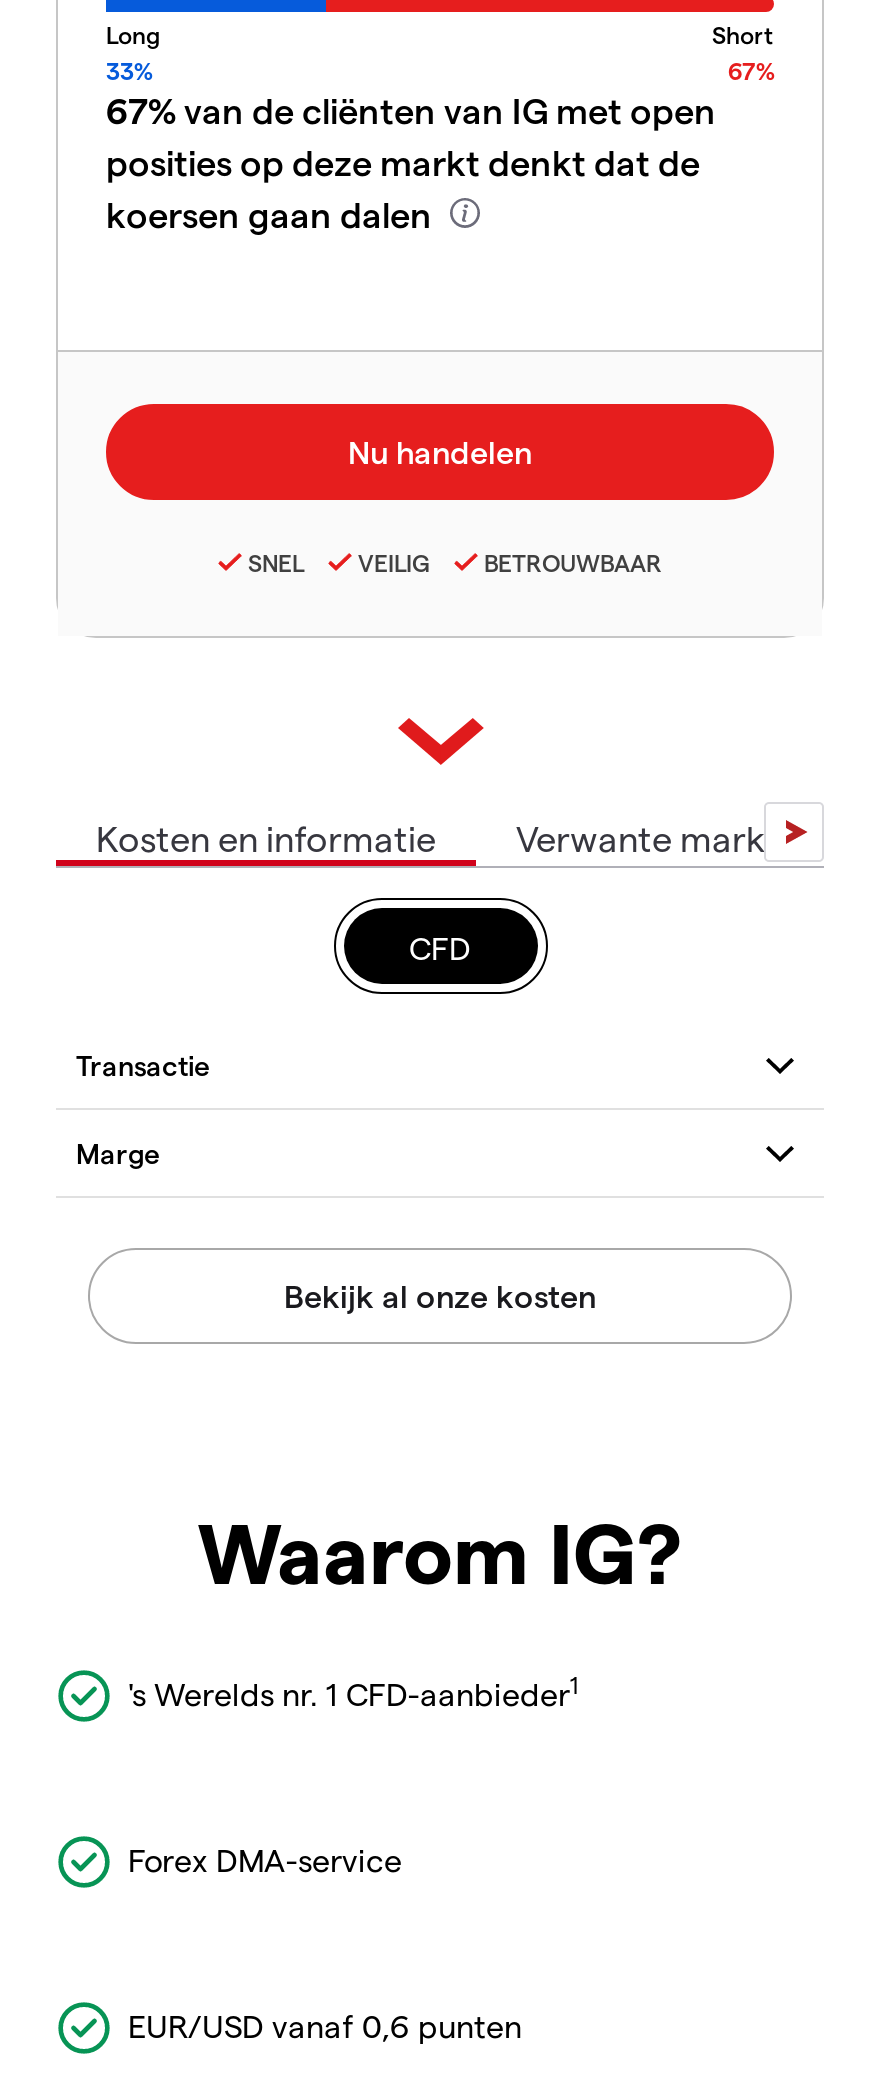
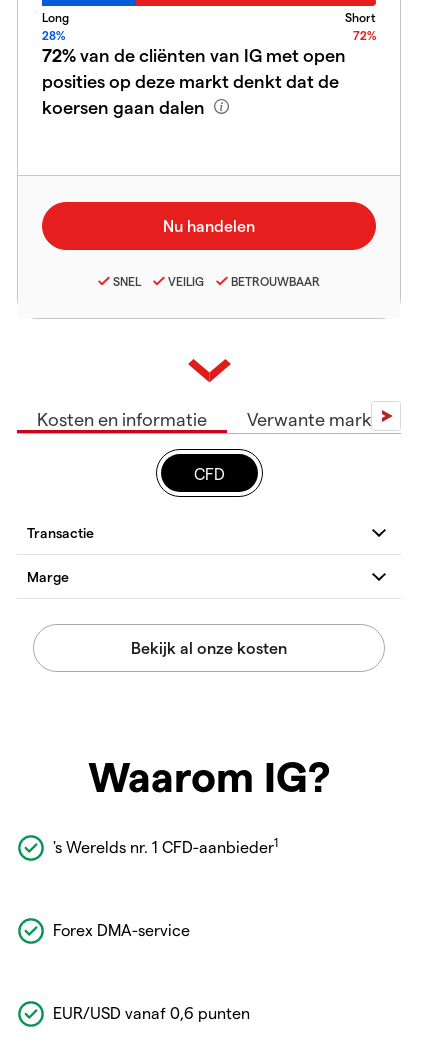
[106,56,152,84] 33% -> [42,28,65,42] 28%
[728,56,774,84] 67% -> [353,28,376,42] 72%
[106,88,716,130] 67% van de cliënten van IG met open -> [42,44,346,65] 72% van de cliënten van IG met open

